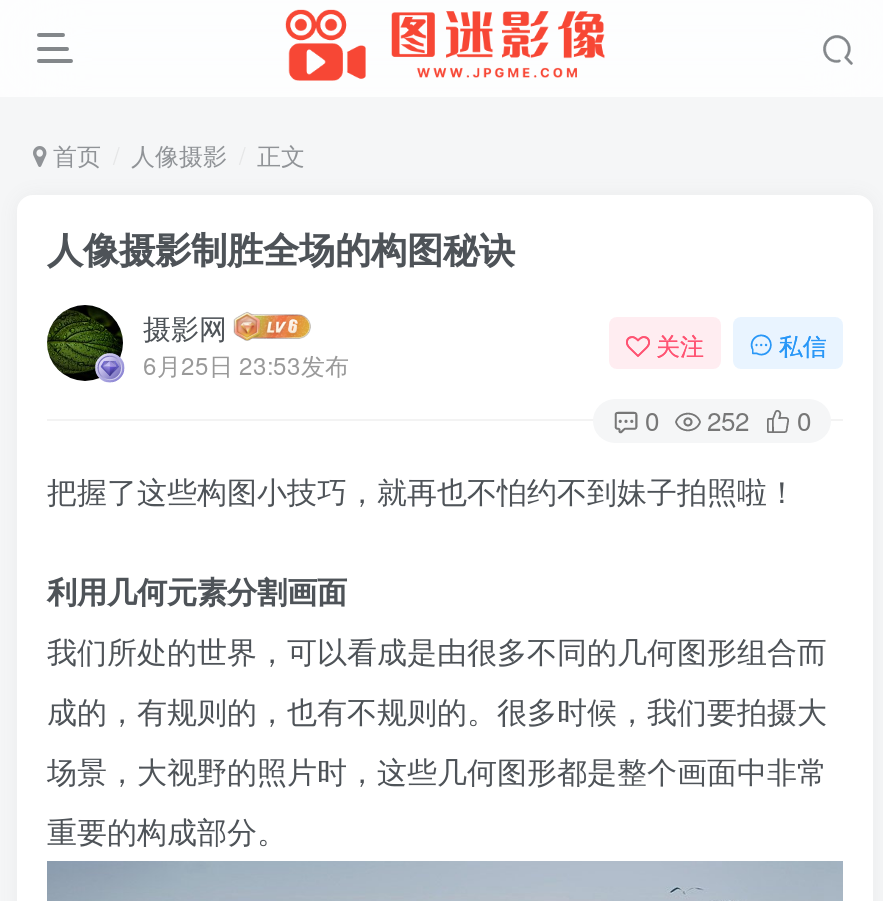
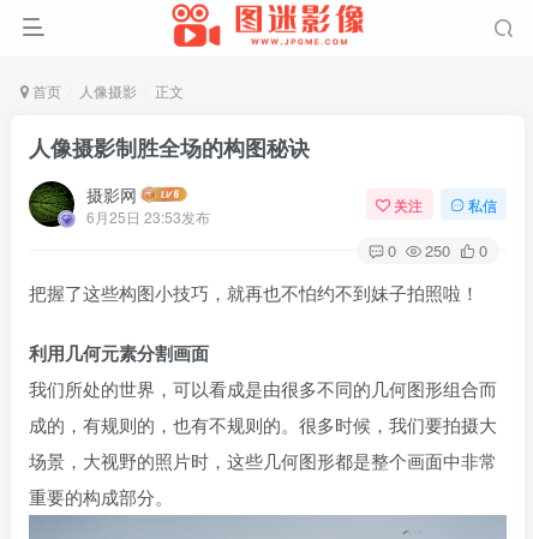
[645,401,811,439] 0 252 0 -> [388,239,487,262] 0 250 0

